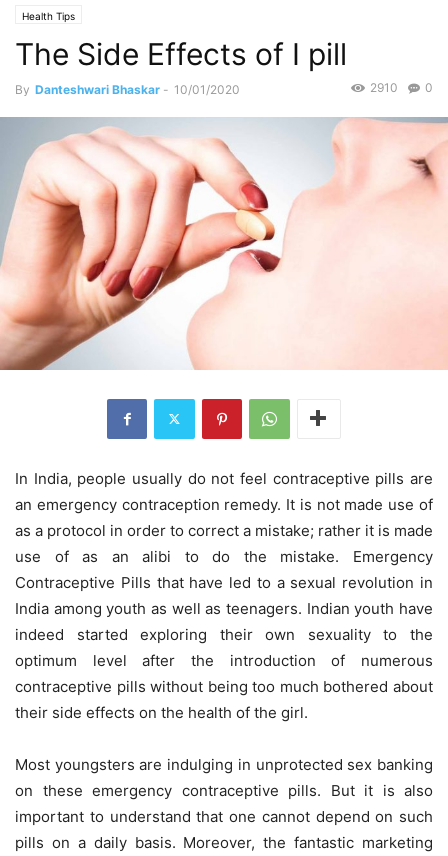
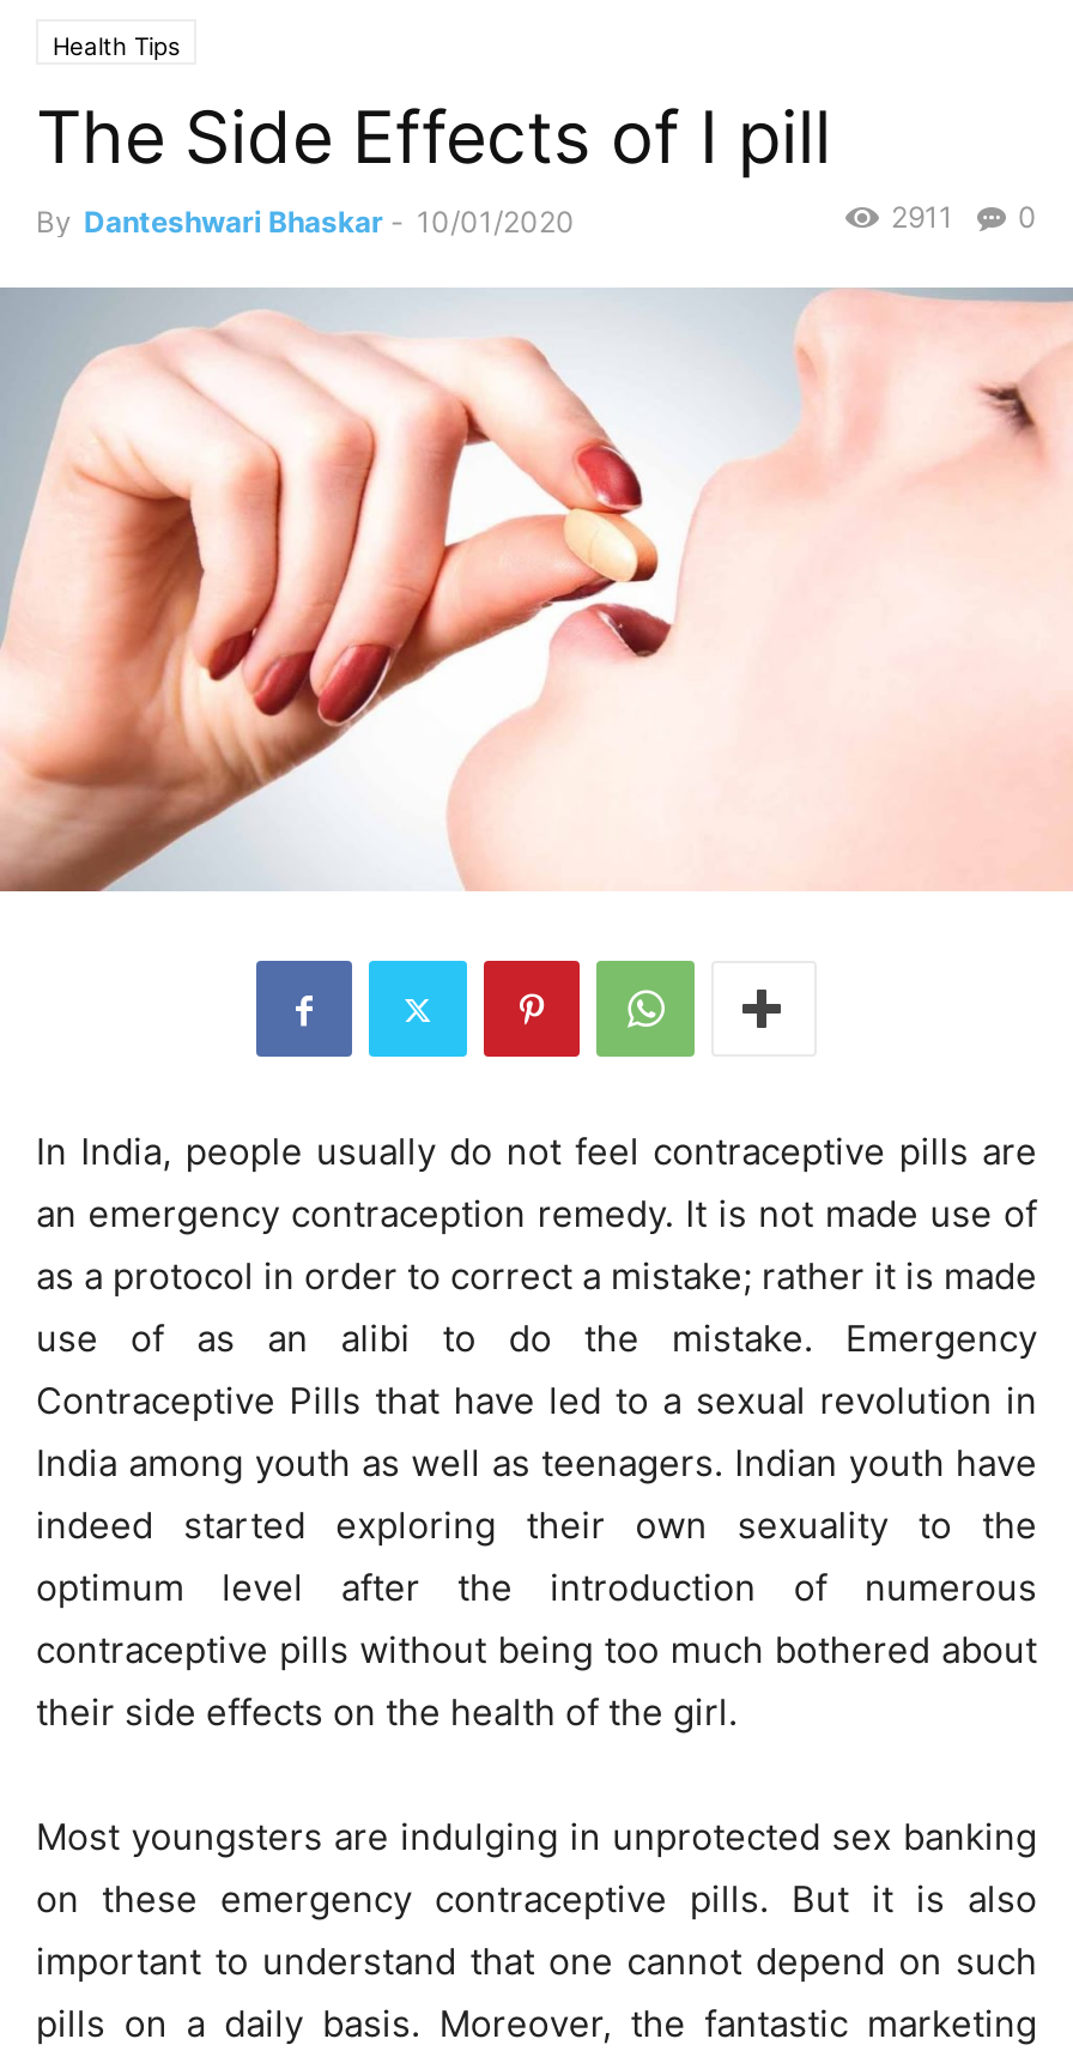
[370,80,433,95] 2910 0 -> [891,199,1037,235] 2911 0

